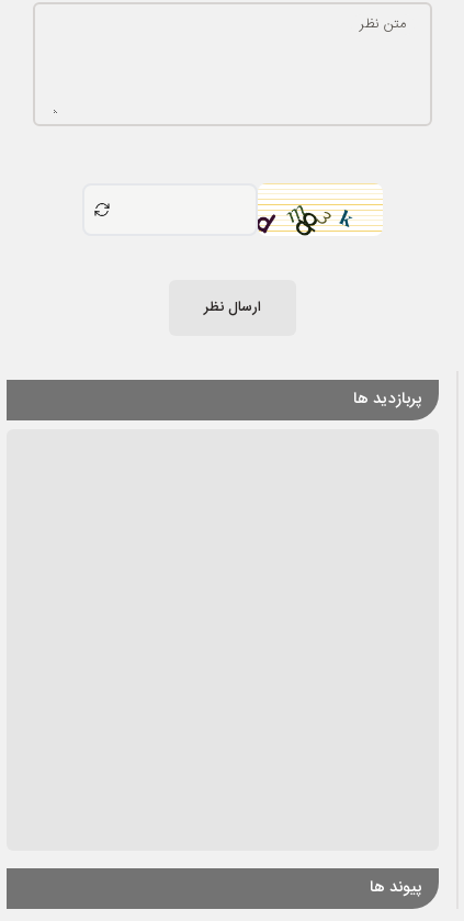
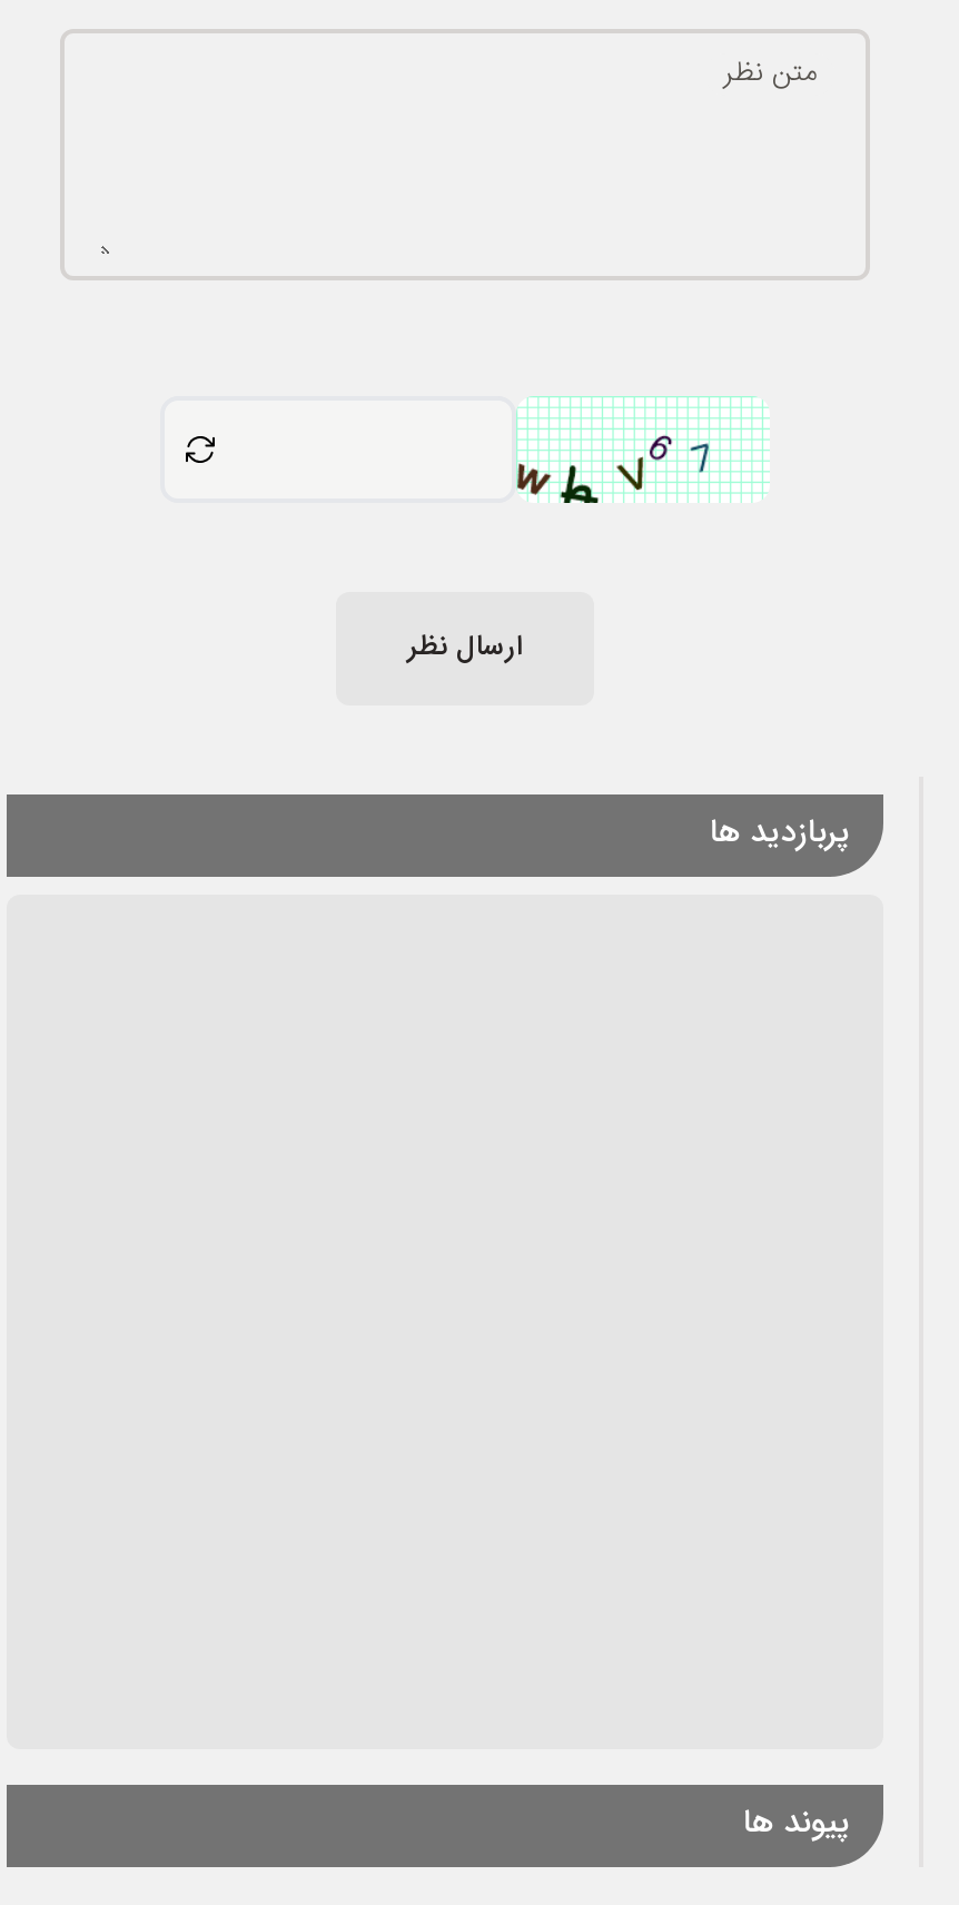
[257,182,383,237] [image] -> [514,396,768,505] [image]

